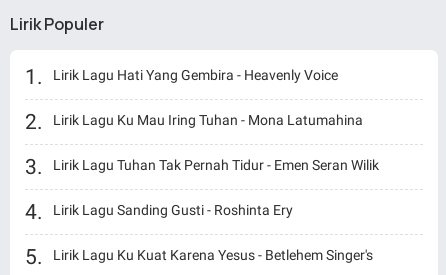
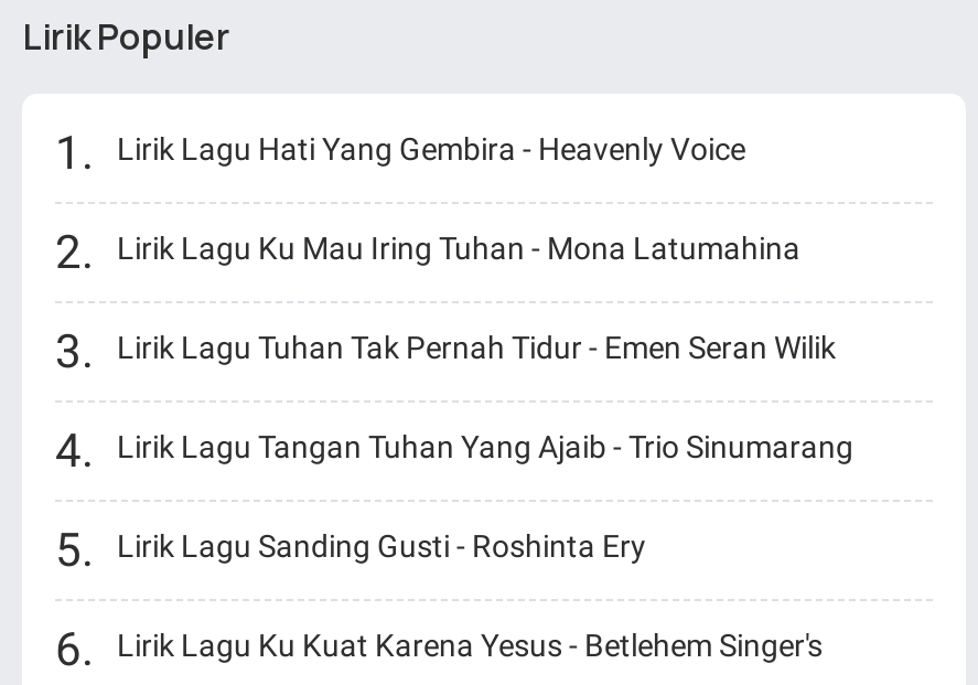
none -> [117,430,853,465] Lirik Lagu Tangan Tuhan Yang Ajaib - Trio Sinumarang

